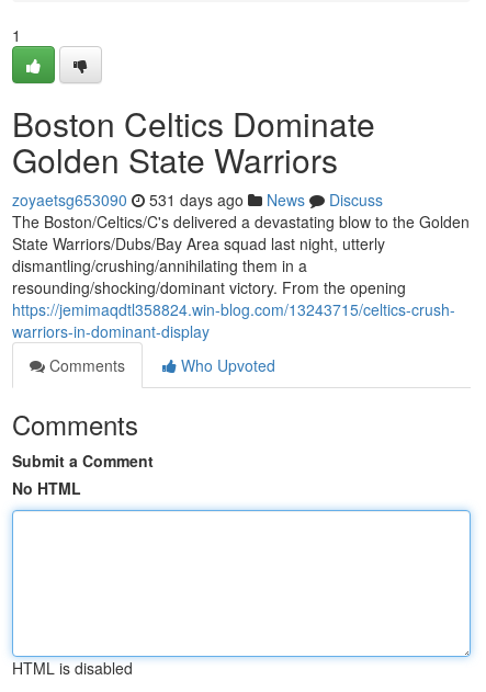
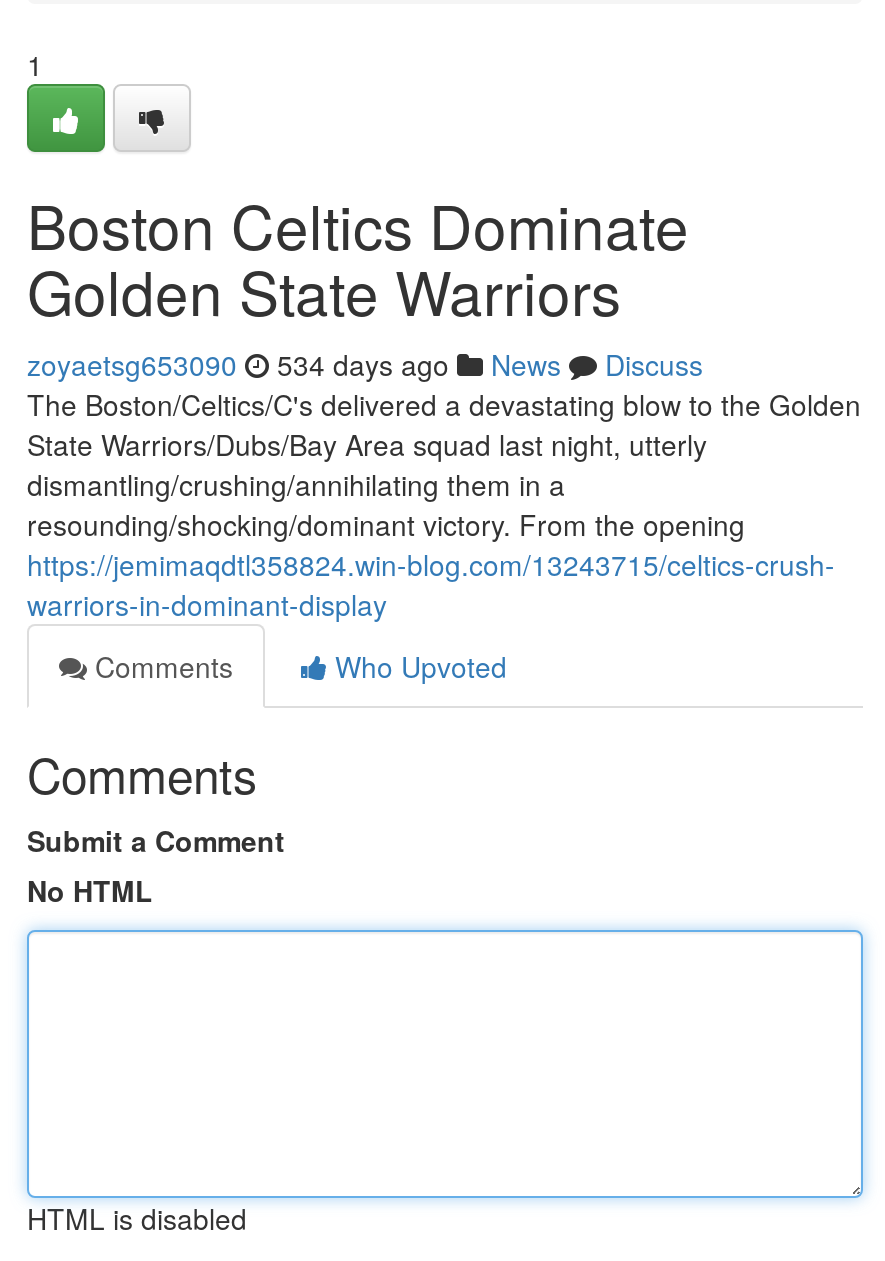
[12,189,383,211] zoyaetsg653090 531 days ago News Discuss -> [27,344,703,384] zoyaetsg653090 534 days ago News Discuss

